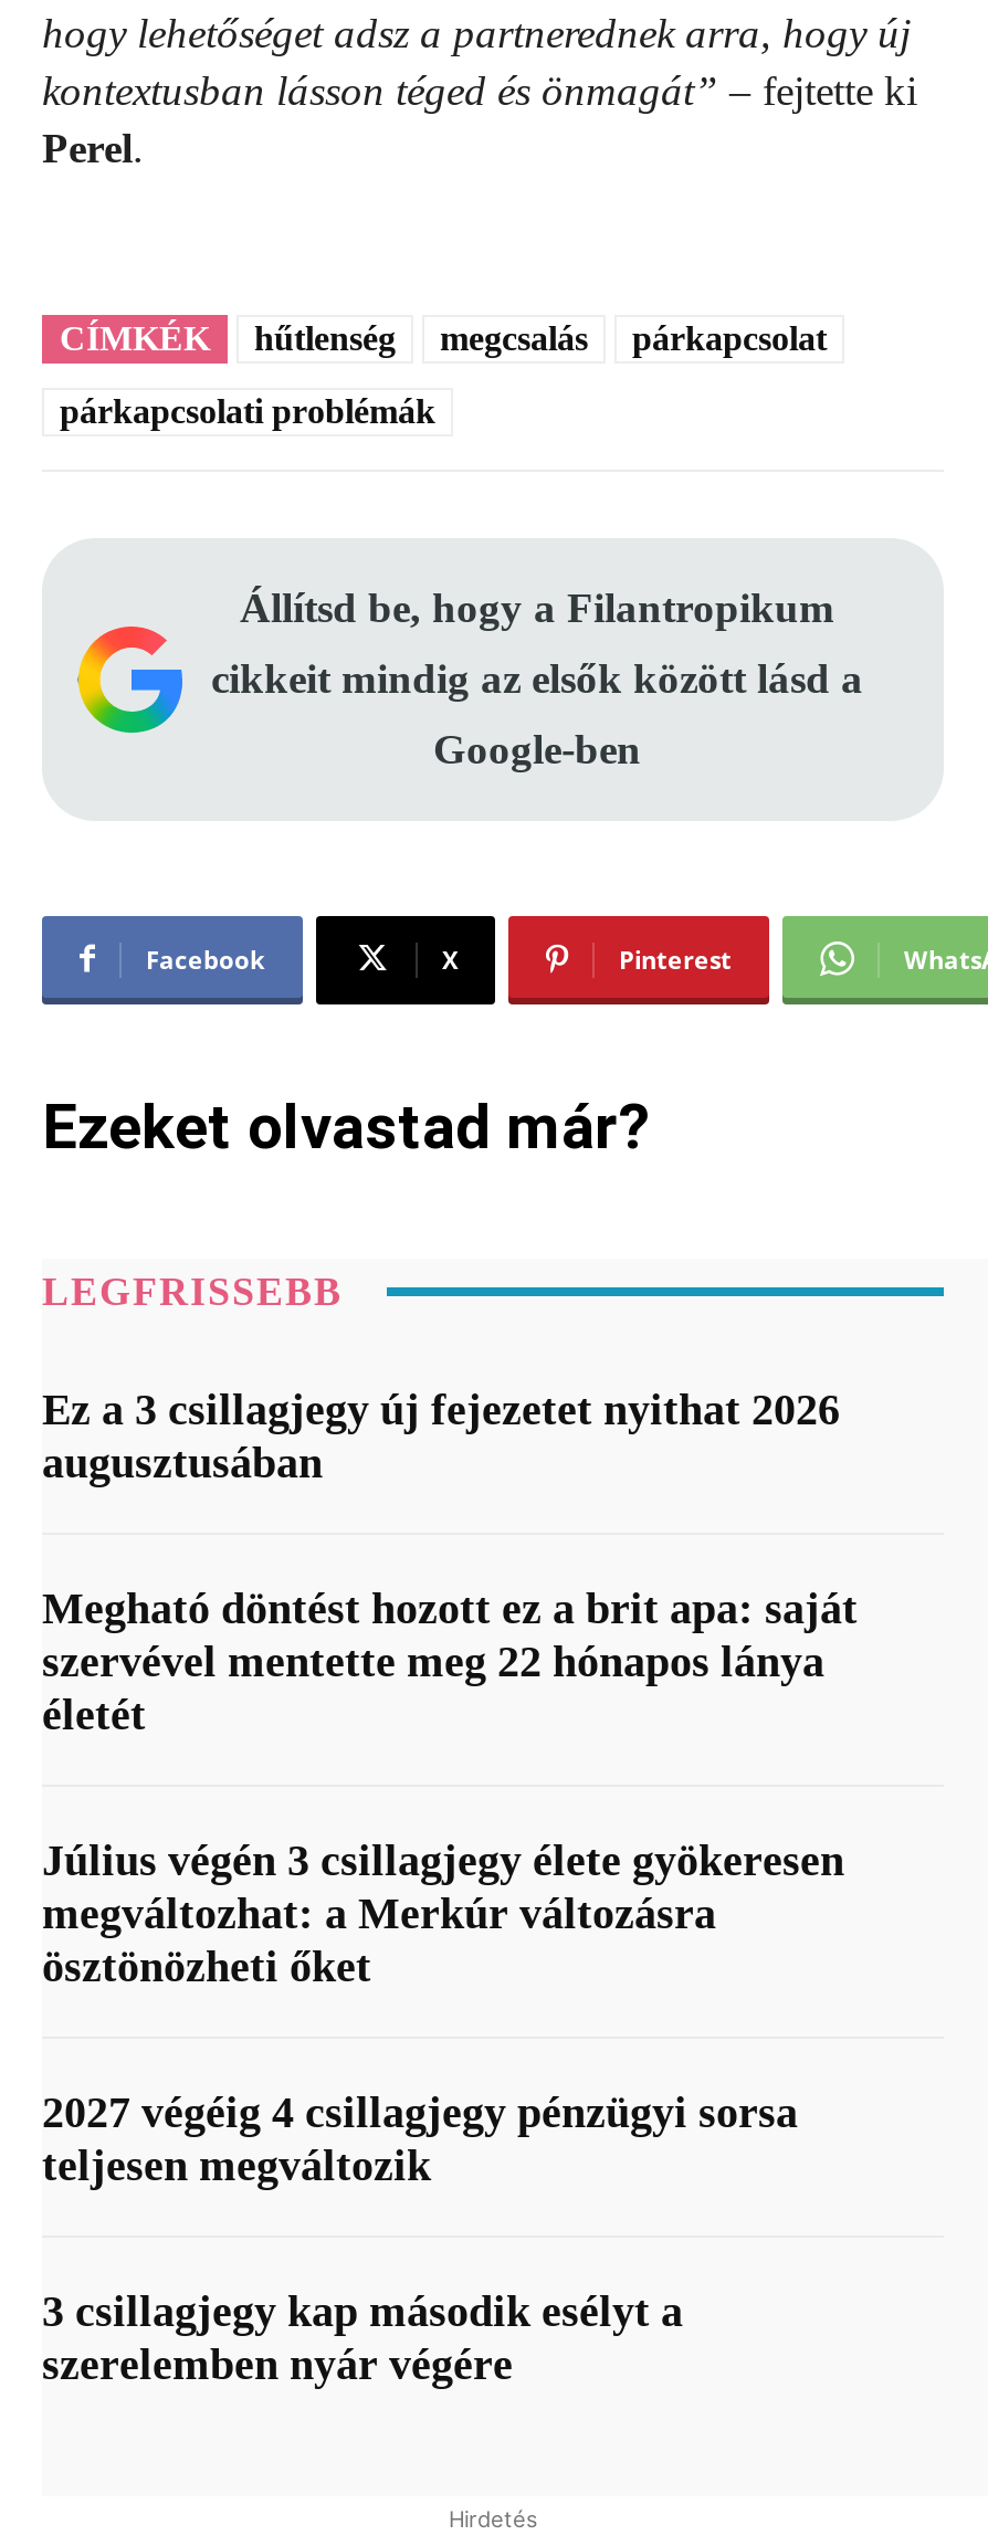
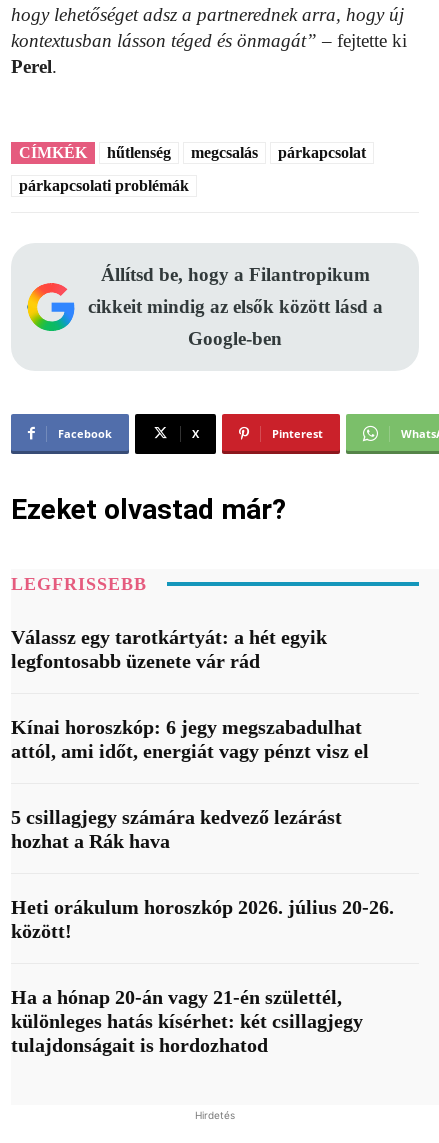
[42,1384,840,1485] Ez a 3 csillagjegy új fejezetet nyithat 2026 | augusztusában -> [11,626,327,672] Válassz egy tarotkártyát: a hét egyik | legfontosabb üzenete vár rád
[42,1582,858,1737] Megható döntést hozott ez a brit apa: saját | szervével mentette meg 22 hónapos lánya | életét -> [11,716,369,762] Kínai horoszkóp: 6 jegy megszabadulhat | attól, ami időt, energiát vagy pénzt visz el
[42,1834,844,1989] Július végén 3 csillagjegy élete gyökeresen | megváltozhat: a Merkúr változásra | ösztönözheti őket -> [11,806,342,852] 5 csillagjegy számára kedvező lezárást | hozhat a Rák hava
[42,2086,798,2188] 2027 végéig 4 csillagjegy pénzügyi sorsa | teljesen megváltozik -> [11,896,394,942] Heti orákulum horoszkóp 2026. július 20-26. | között!
[42,2285,683,2387] 3 csillagjegy kap második esélyt a | szerelemben nyár végére -> [11,986,363,1056] Ha a hónap 20-án vagy 21-én születtél, | különleges hatás kísérhet: két csillagjegy | tulajdonságait is hordozhatod

